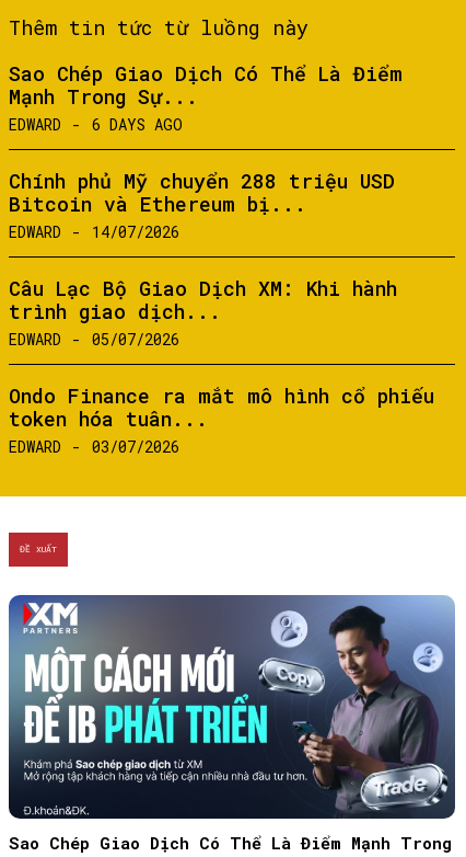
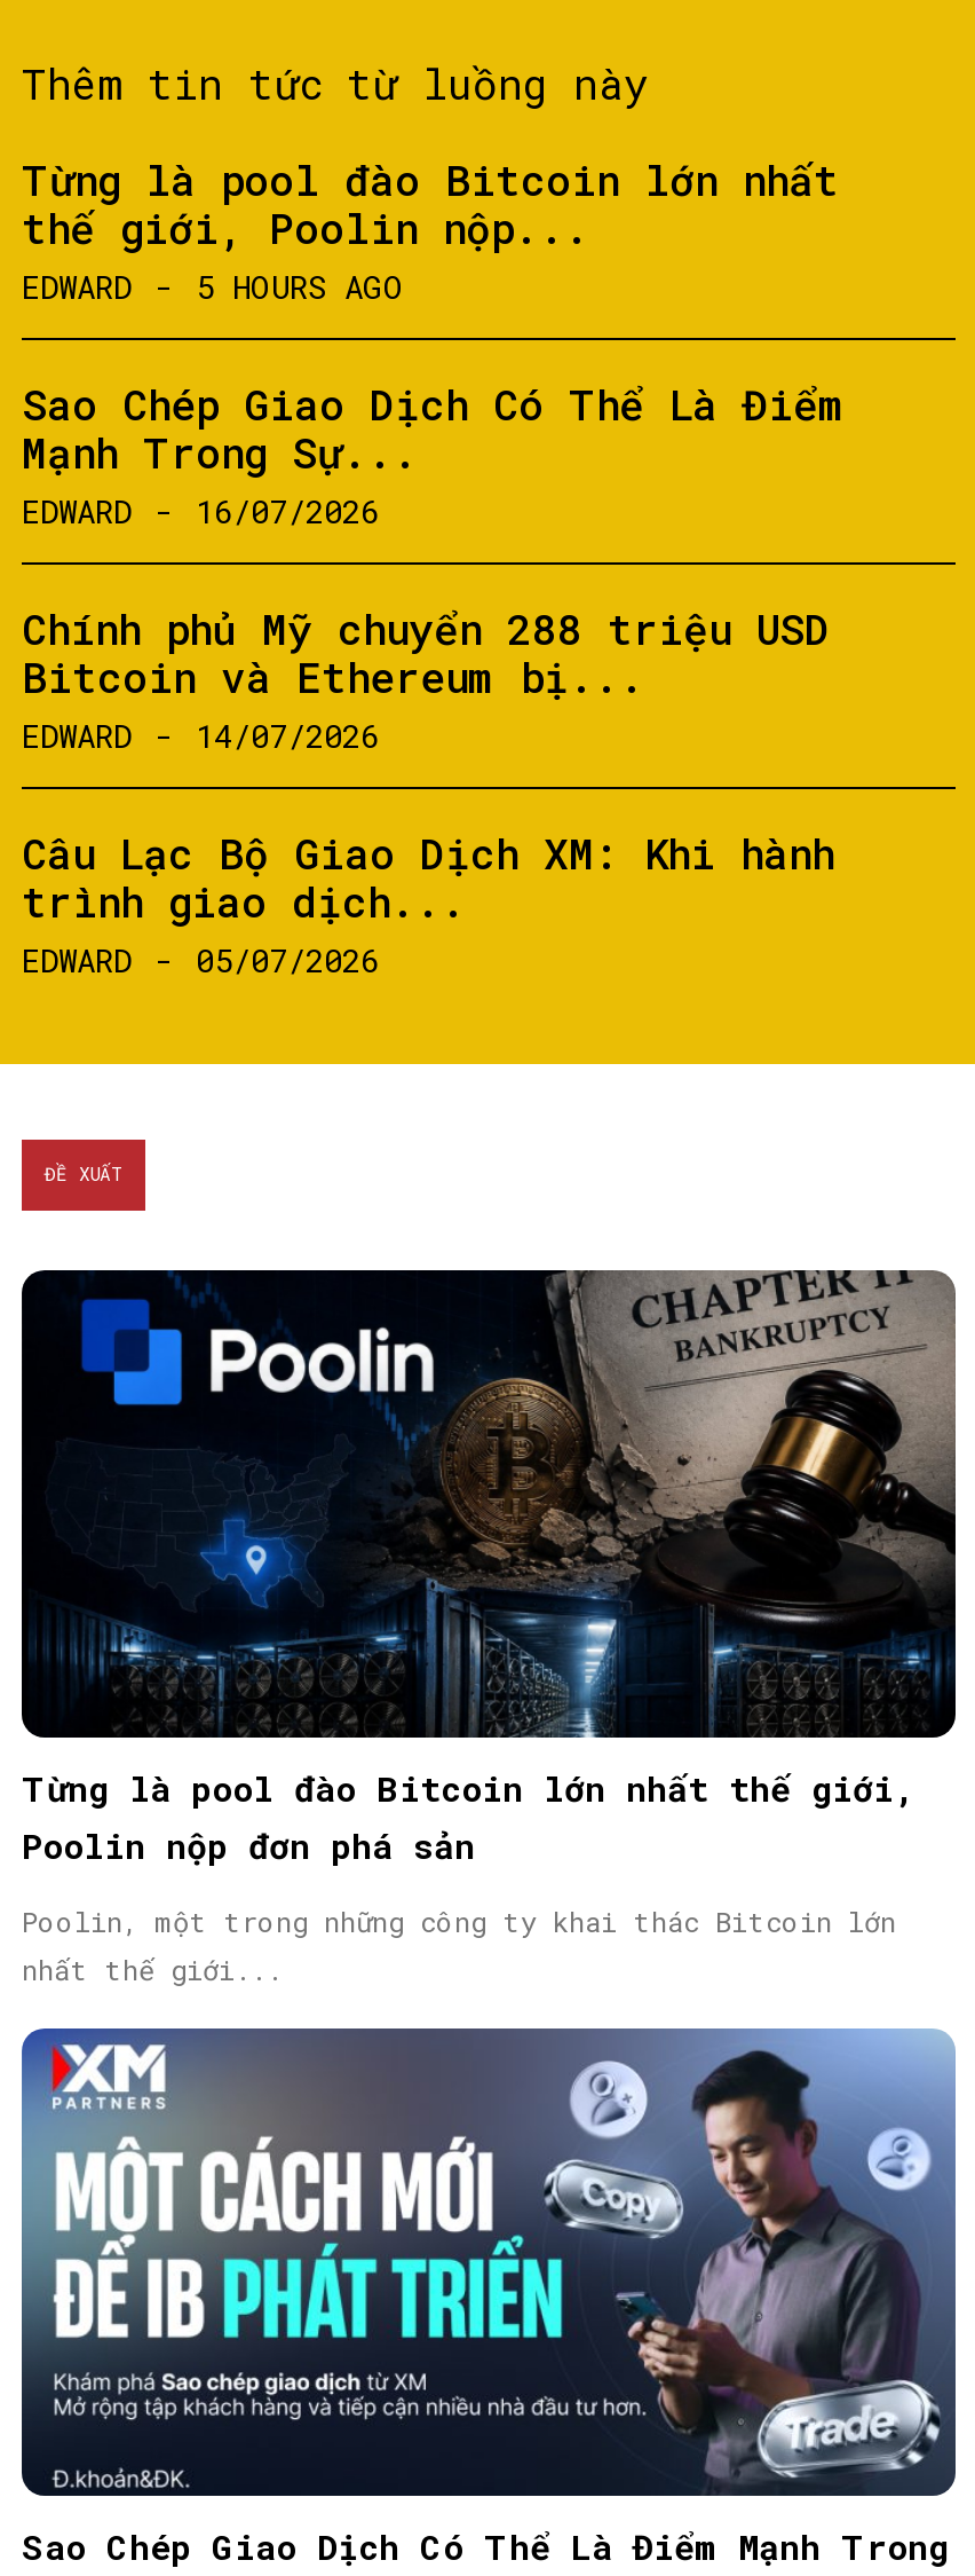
none -> [22,151,839,307] Từng là pool đào Bitcoin lớn nhất | thế giới, Poolin nộp... | EDWARD - 5 HOURS AGO
[9,114,183,134] EDWARD - 6 DAYS AGO -> [22,488,379,532] EDWARD - 16/07/2026
[9,382,434,457] Ondo Finance ra mắt mô hình cổ phiếu | token hóa tuân... | EDWARD - 03/07/2026 -> none
none -> [19,1268,958,1986] [image] | Từng là pool đào Bitcoin lớn nhất thế giới, | Poolin nộp đơn phá sản | Poolin, một trong những công ty khai thác Bitcoin lớn | nhất thế giới...

